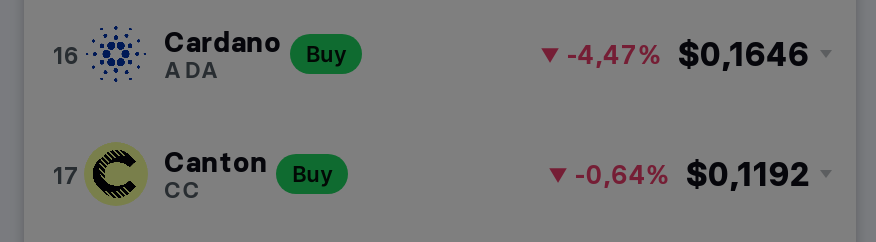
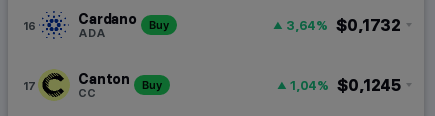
[566,37,662,71] -4,47% -> [286,17,328,34] 3,64%
[678,32,810,76] $0,1646 -> [336,14,401,36] $0,1732
[574,157,670,191] -0,64% -> [290,77,329,94] 1,04%
[686,152,810,196] $0,1192 -> [337,74,401,96] $0,1245

